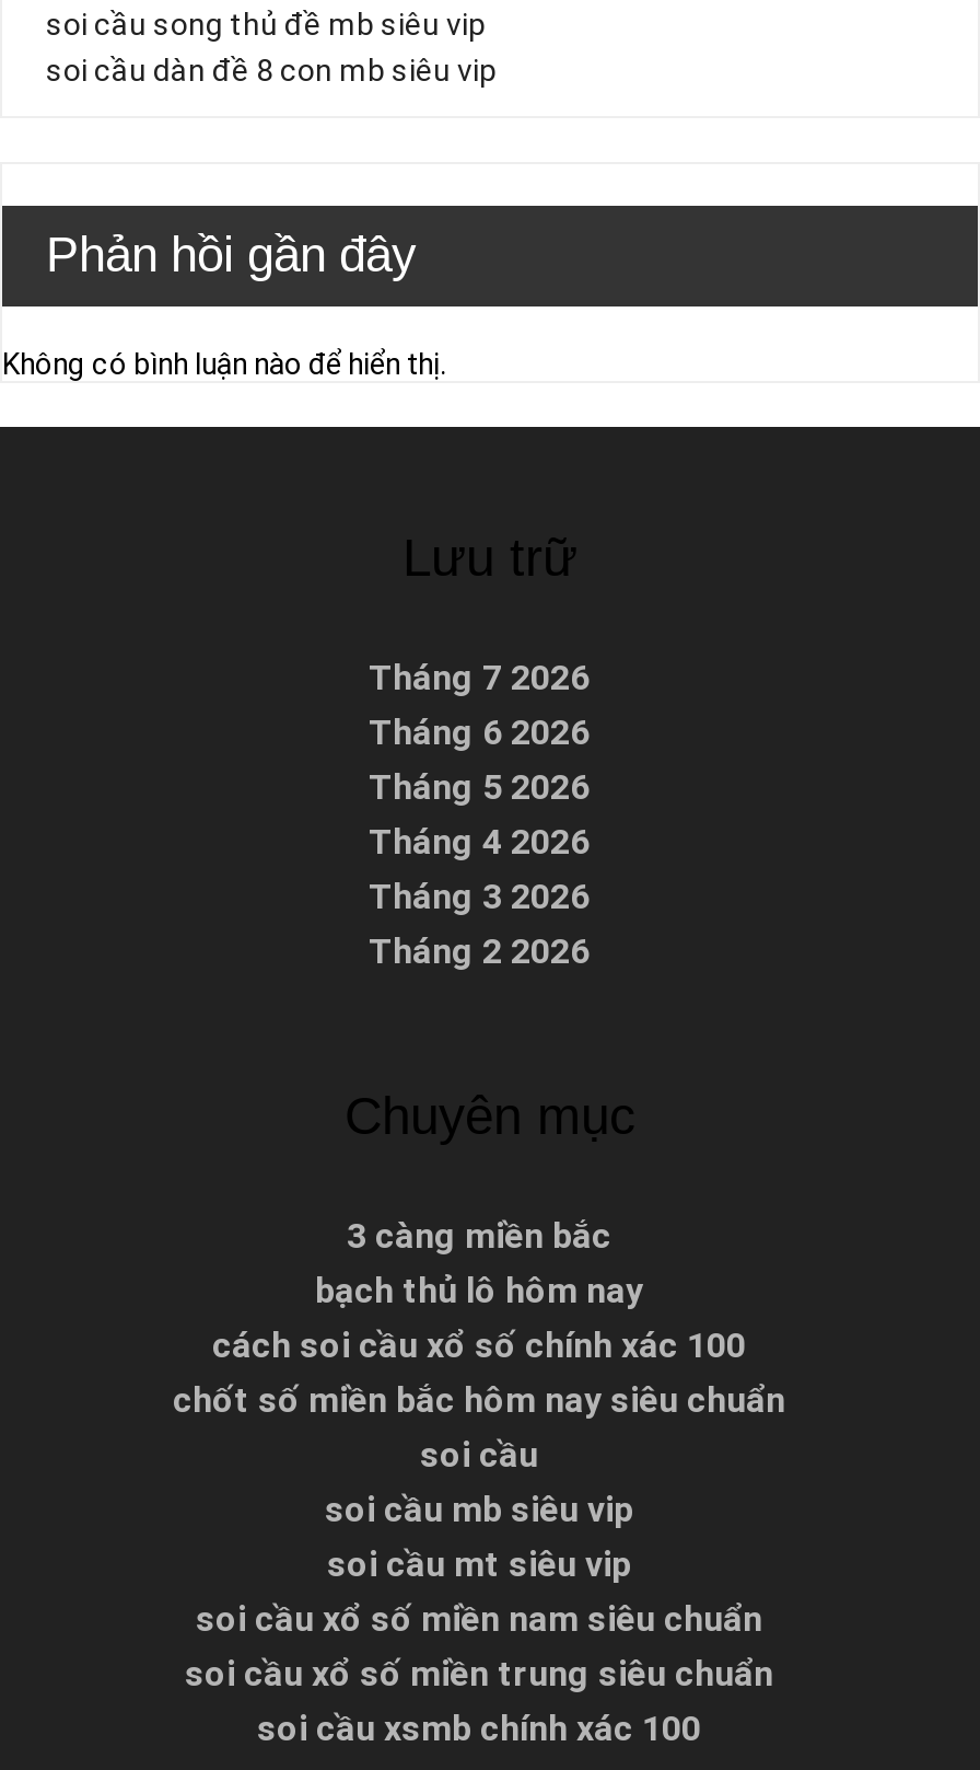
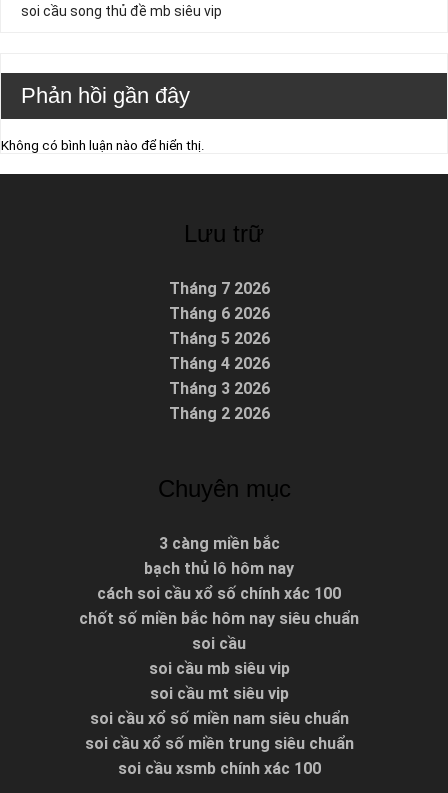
[46,53,497,88] soi cầu dàn đề 8 con mb siêu vip -> none

